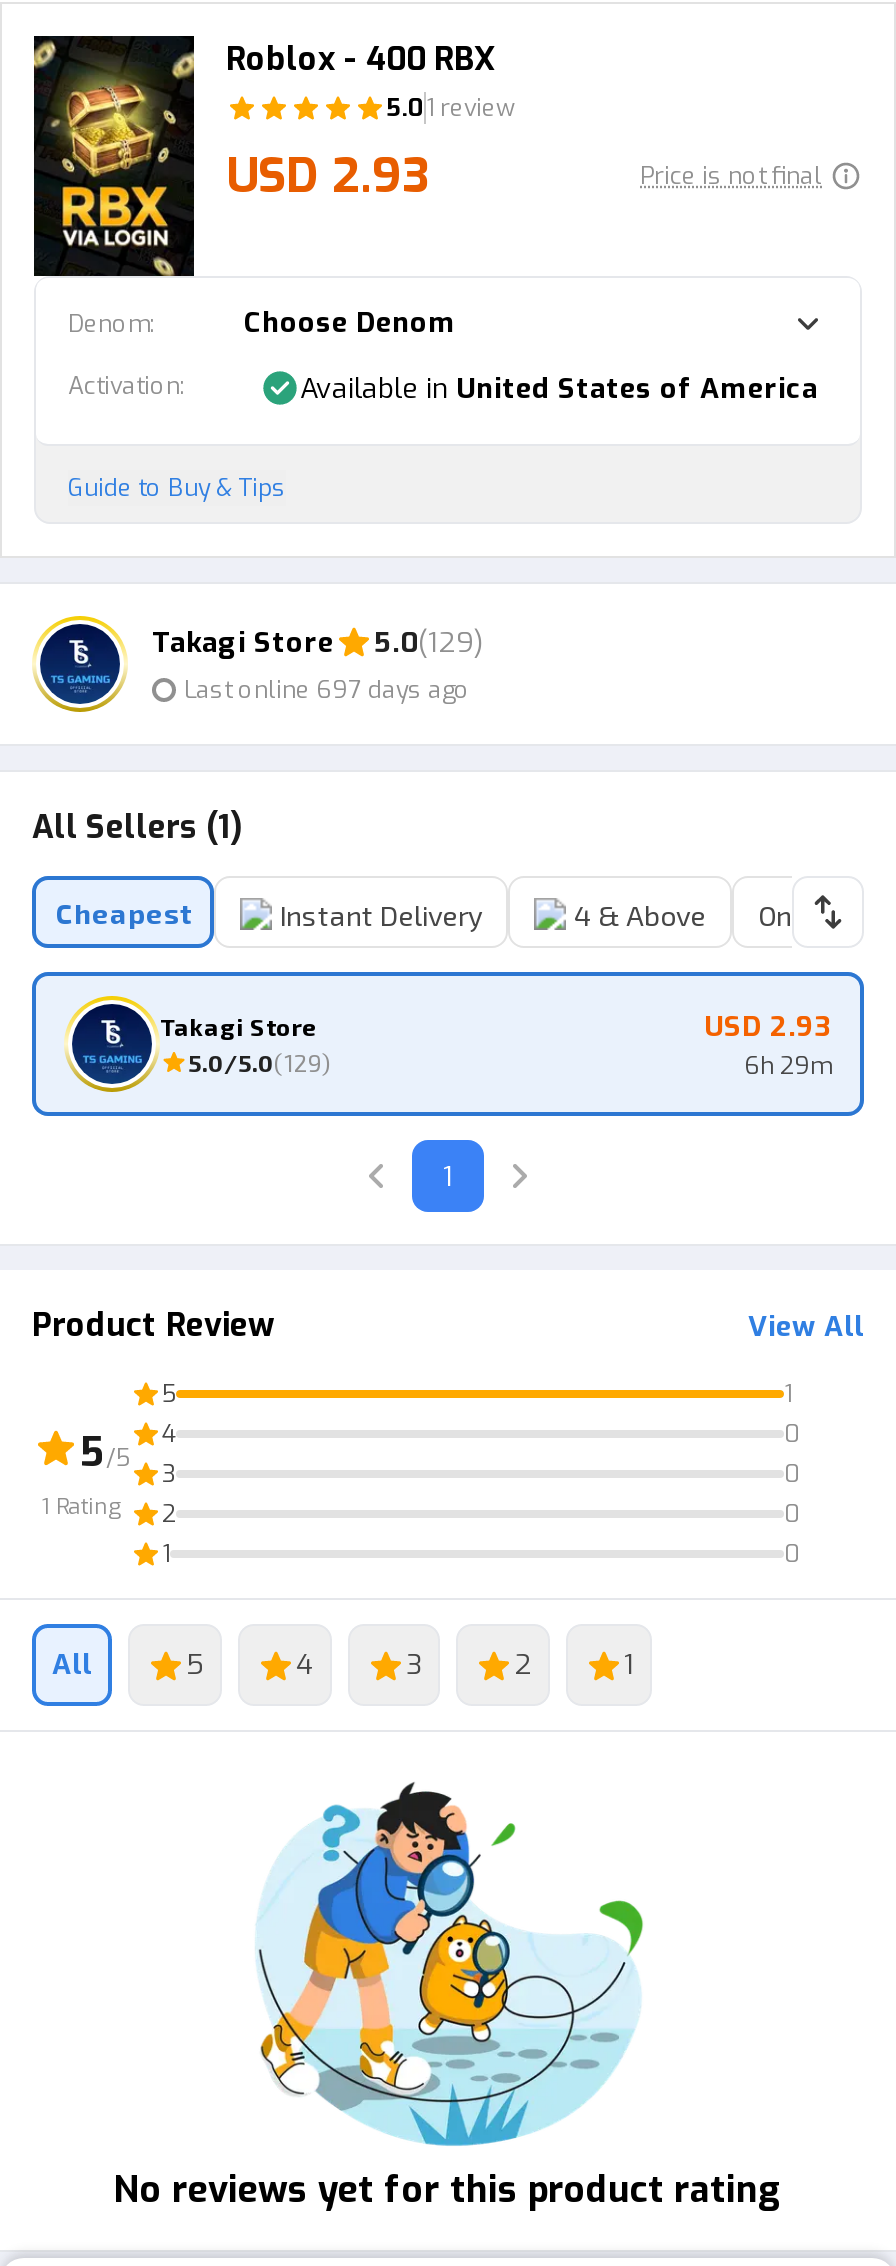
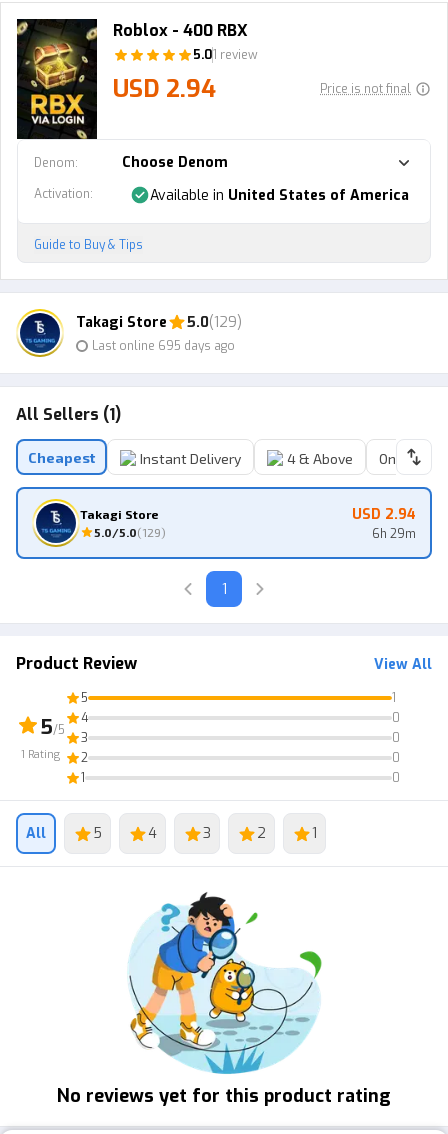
[226,144,430,208] USD 2.93 -> [113,73,216,105] USD 2.94
[184,673,470,705] Last online 697 days ago -> [92,337,235,353] Last online 695 days ago
[704,1007,832,1045] USD 2.93 -> [352,504,416,523] USD 2.94

